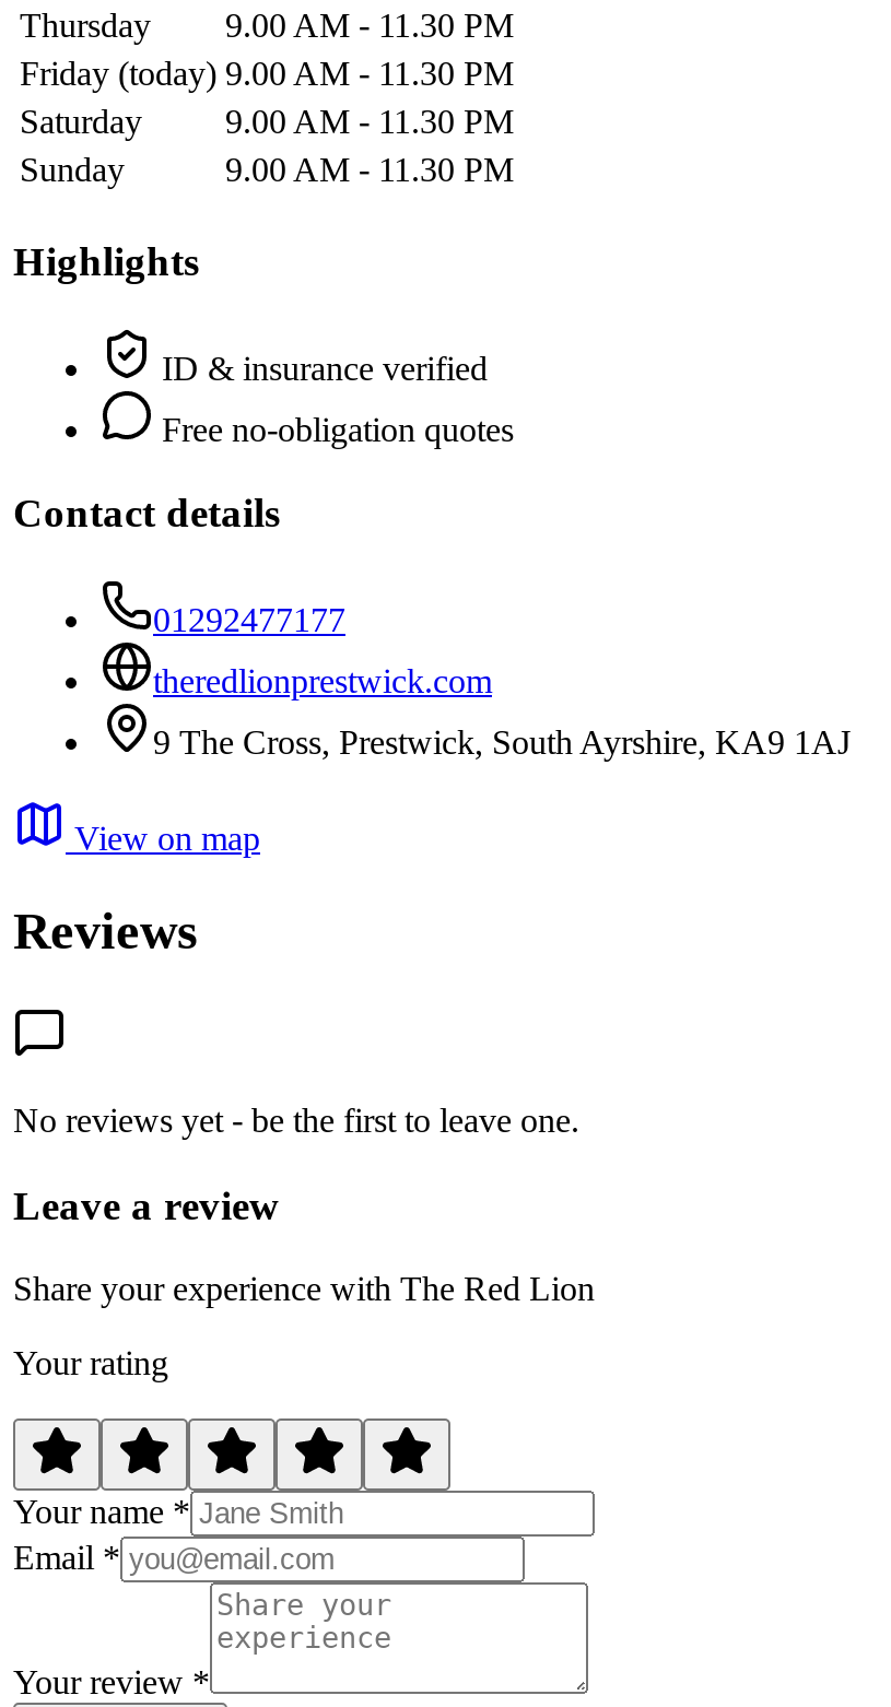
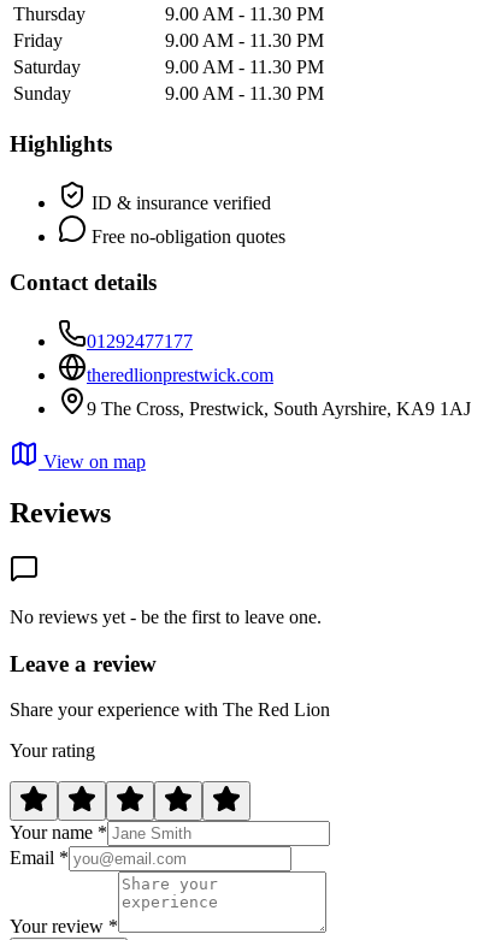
[20,55,514,92] Friday (today) 9.00 AM - 11.30 PM -> [13,30,324,51] Friday | 9.00 AM - 11.30 PM

